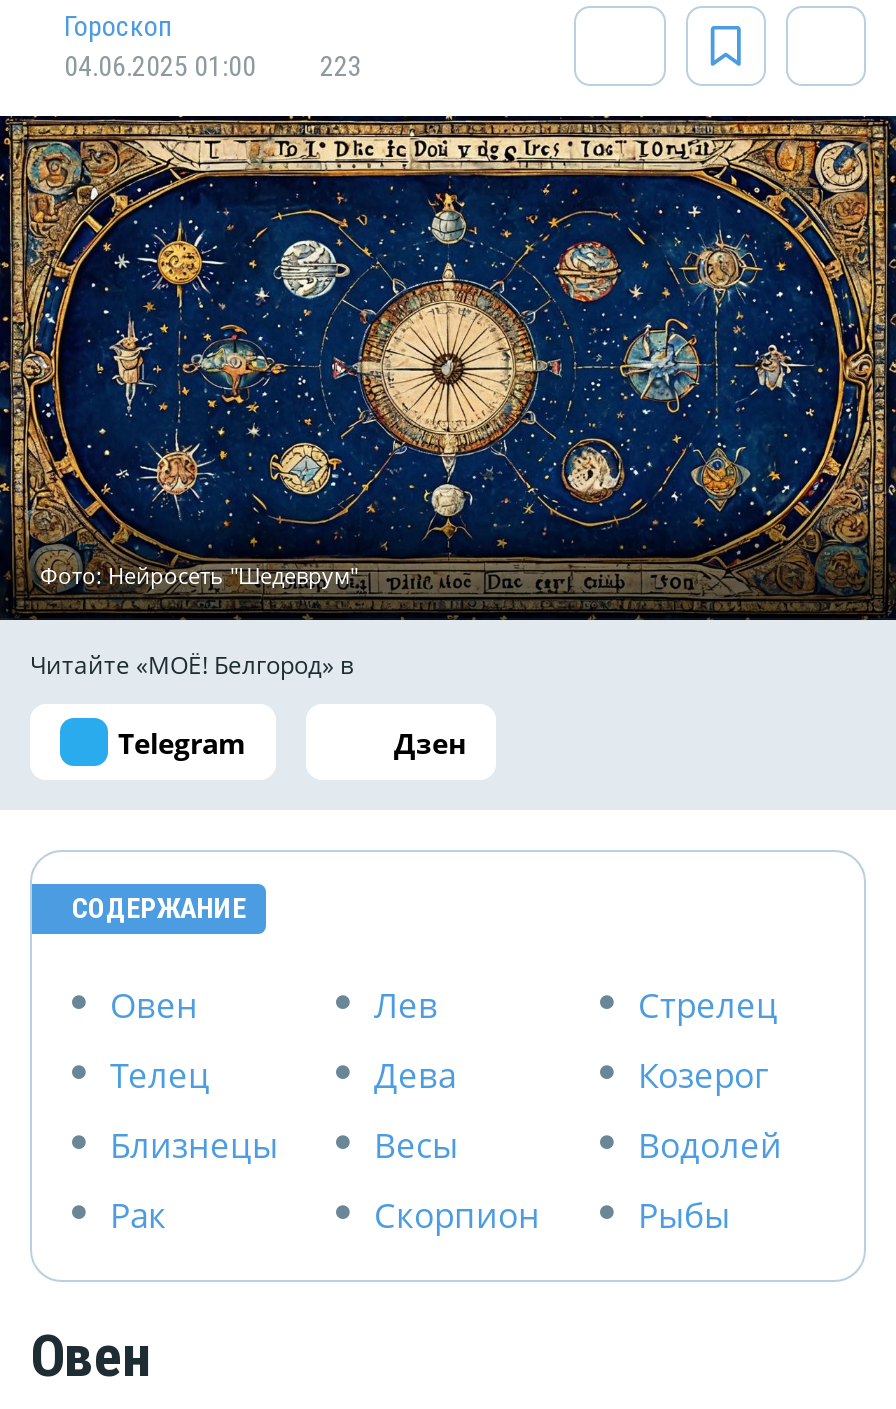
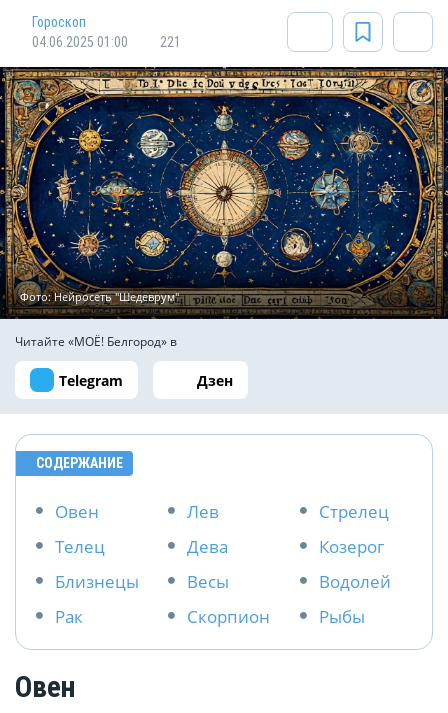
[64,51,362,83] 04.06.2025 01:00 223 -> [32,34,181,50] 04.06.2025 01:00 221

